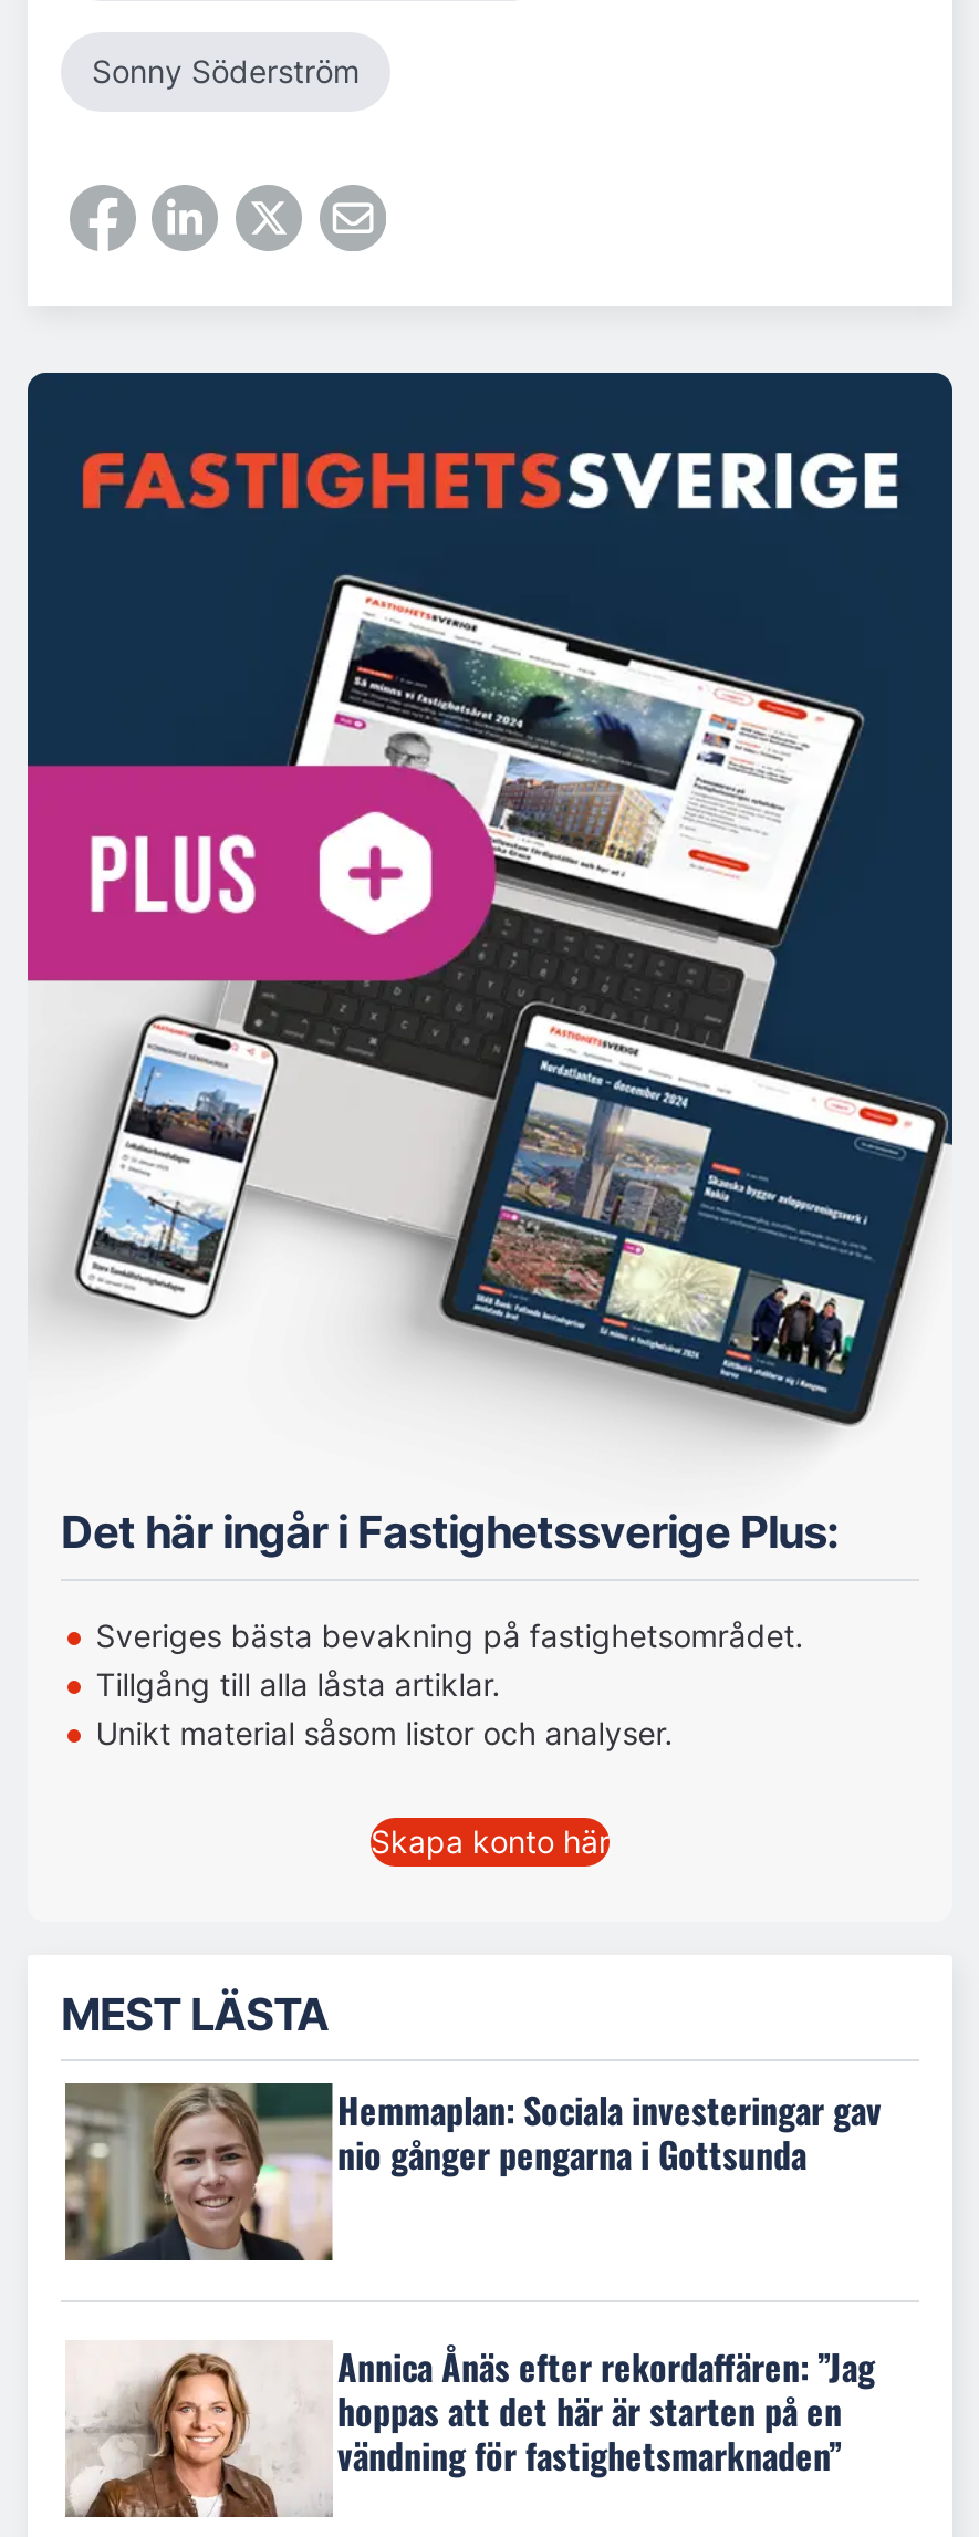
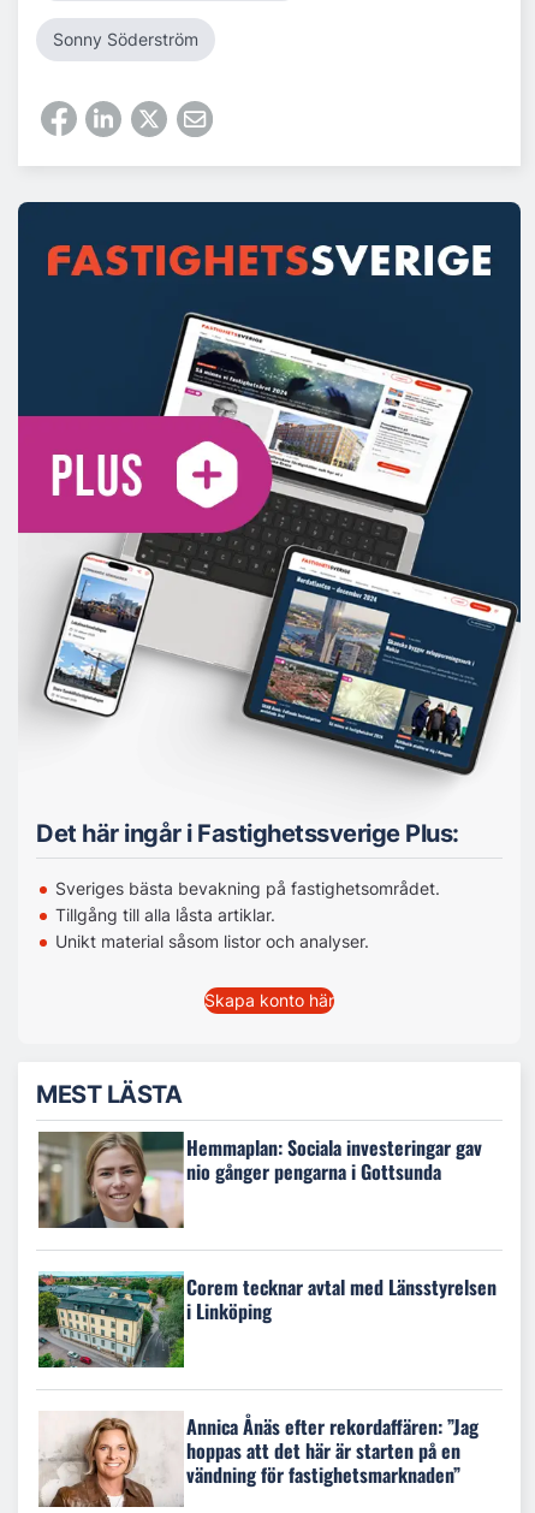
none -> [37,1271,497,1369] [image] | Corem tecknar avtal med Länsstyrelsen | i Linköping

